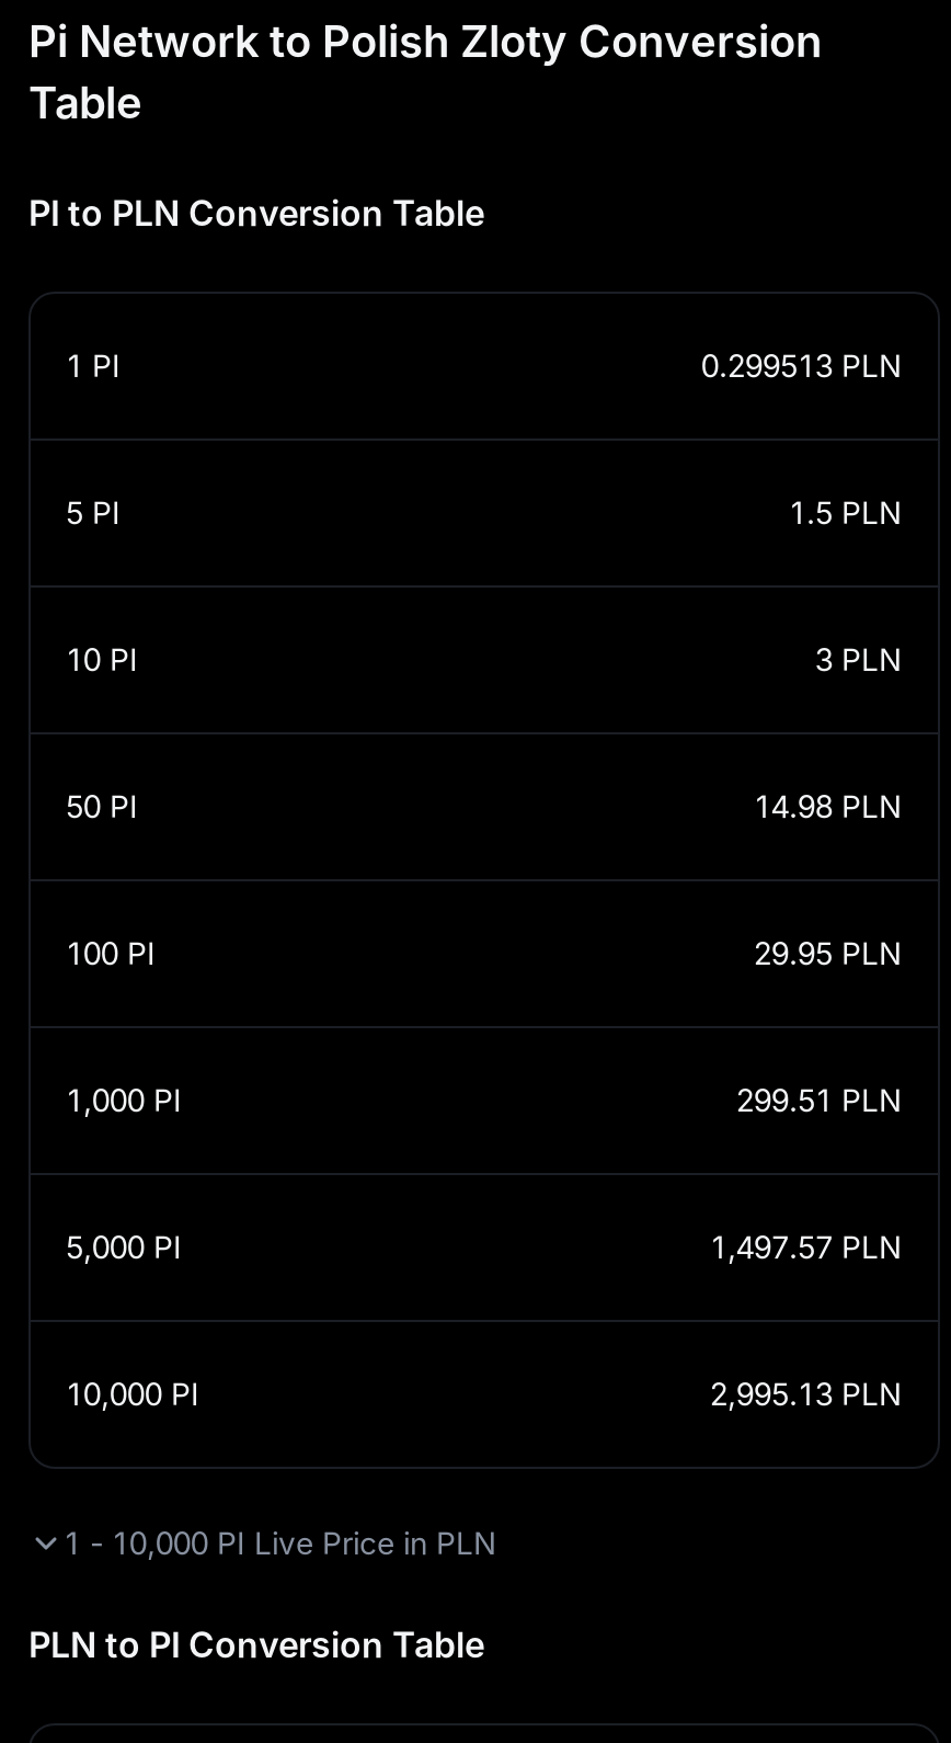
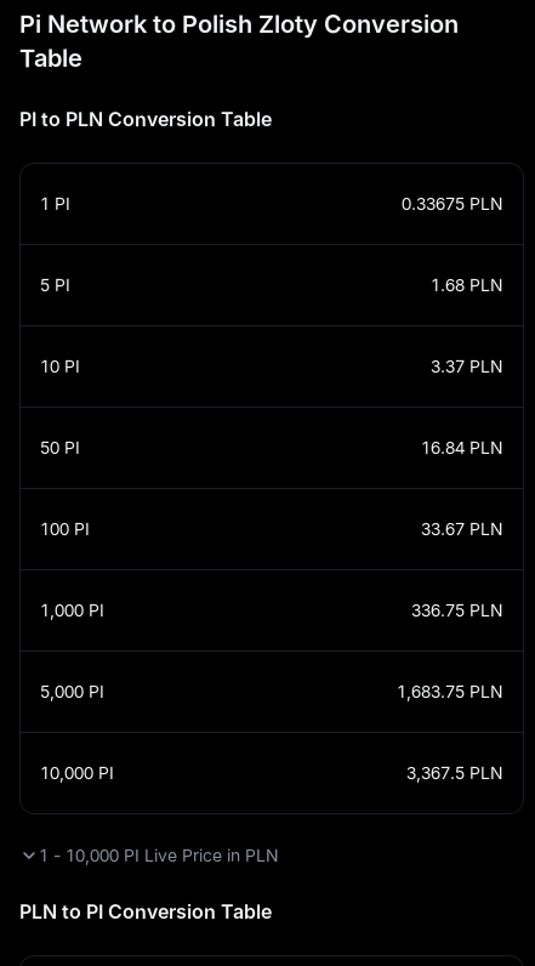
[701,346,903,384] 0.299513 PLN -> [402,193,503,214] 0.33675 PLN
[789,493,903,531] 1.5 PLN -> [431,274,503,295] 1.68 PLN
[815,640,903,677] 3 PLN -> [431,356,503,376] 3.37 PLN
[754,787,903,824] 14.98 PLN -> [421,437,503,458] 16.84 PLN
[754,934,903,971] 29.95 PLN -> [421,518,503,539] 33.67 PLN
[736,1081,903,1118] 299.51 PLN -> [411,600,503,620] 336.75 PLN
[710,1228,903,1265] 1,497.57 PLN -> [397,681,503,701] 1,683.75 PLN
[710,1375,903,1412] 2,995.13 PLN -> [406,762,503,783] 3,367.5 PLN

